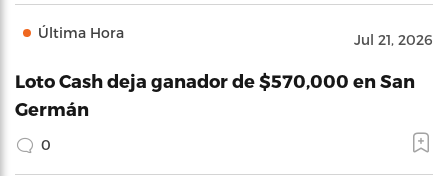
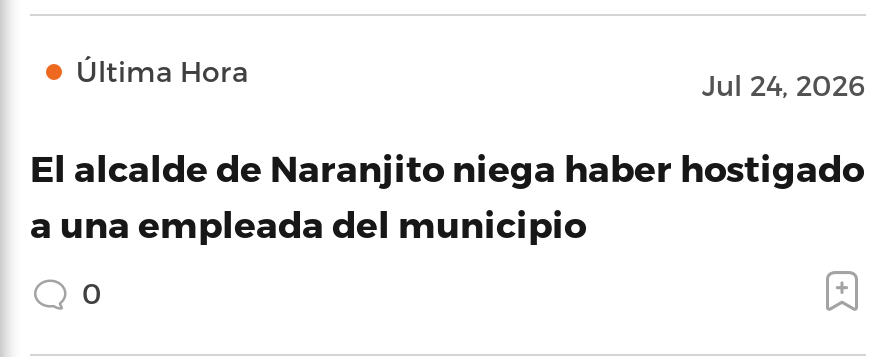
[354,31,433,48] Jul 21, 2026 -> [702,67,866,101] Jul 24, 2026
[15,70,415,119] Loto Cash deja ganador de $570,000 en San | Germán -> [30,145,864,243] El alcalde de Naranjito niega haber hostigado | a una empleada del municipio

